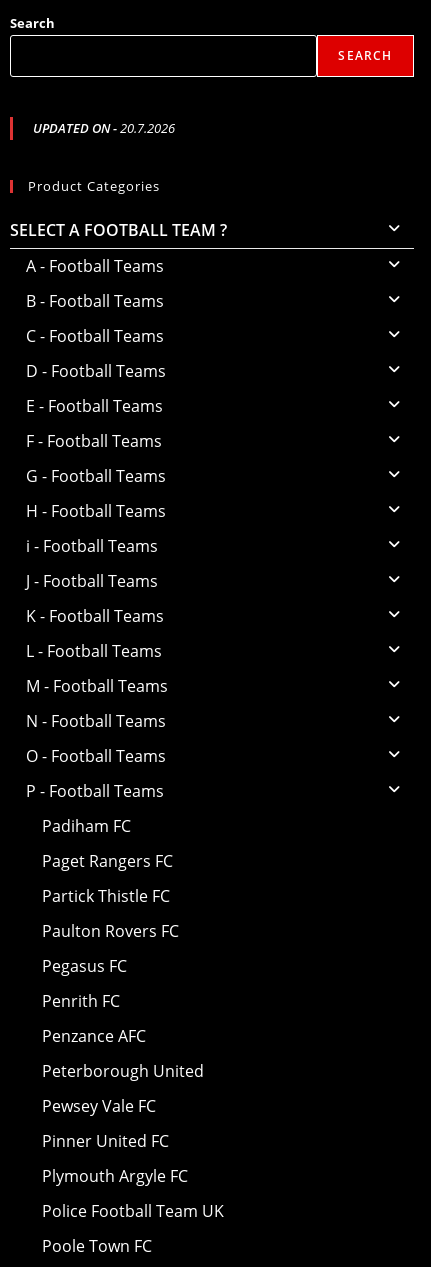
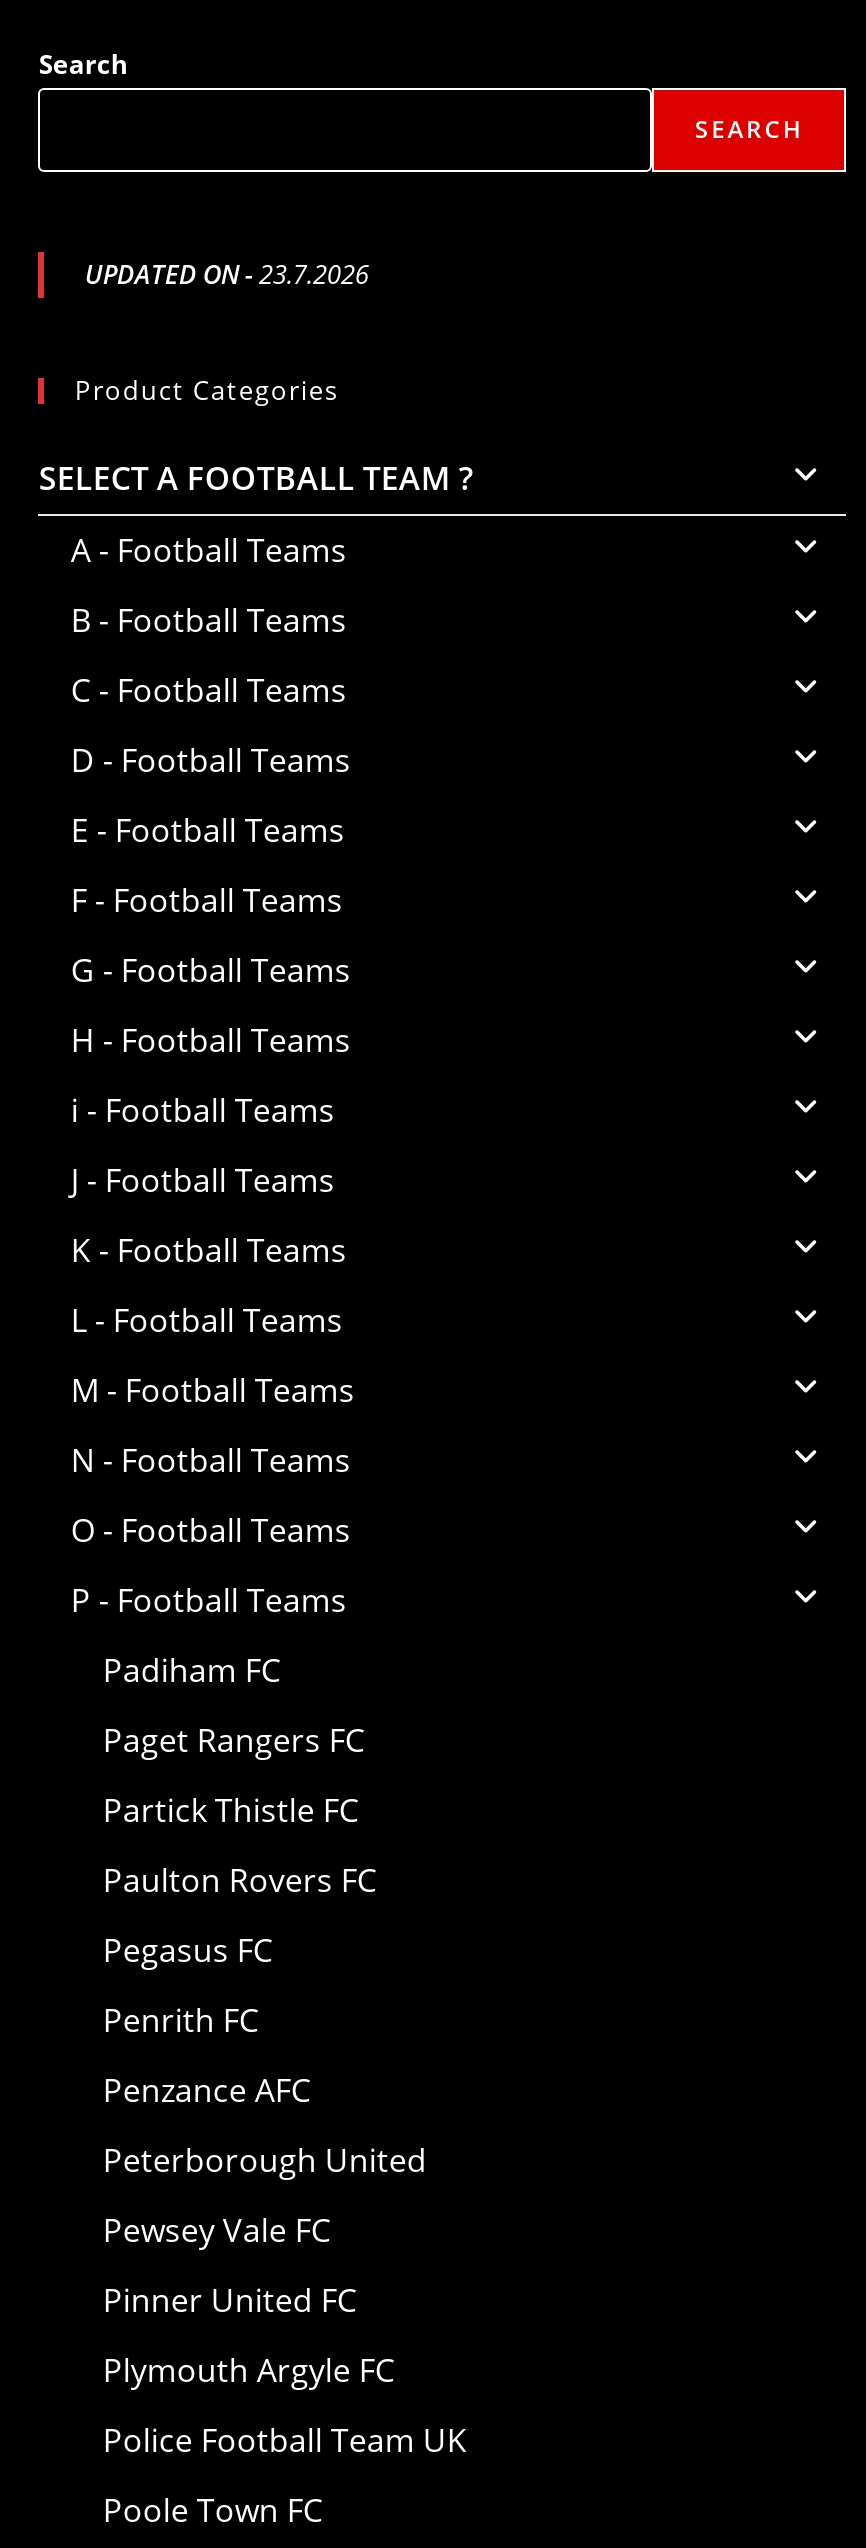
[33,119,175,137] UPDATED ON - 20.7.2026 -> [85,256,369,292] UPDATED ON - 23.7.2026

